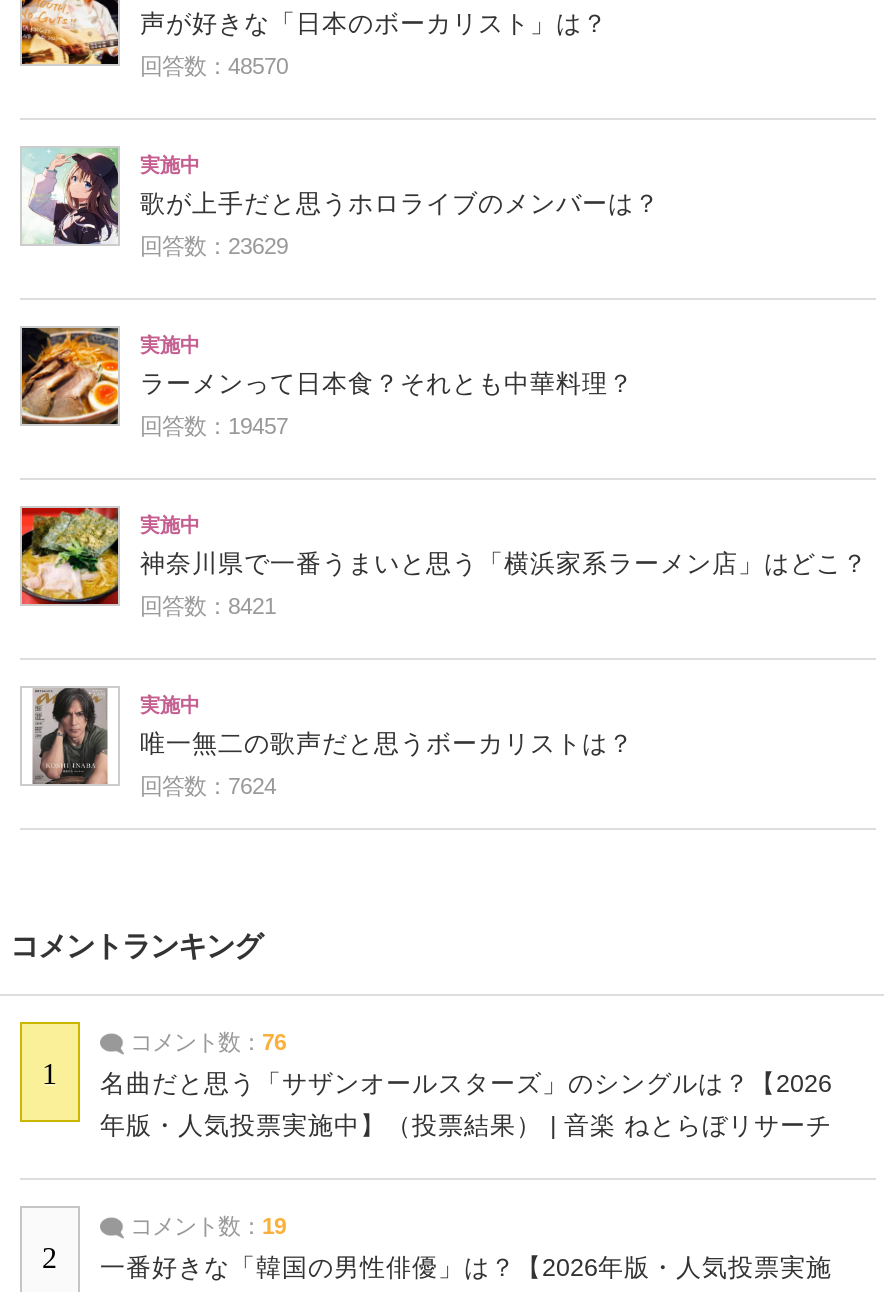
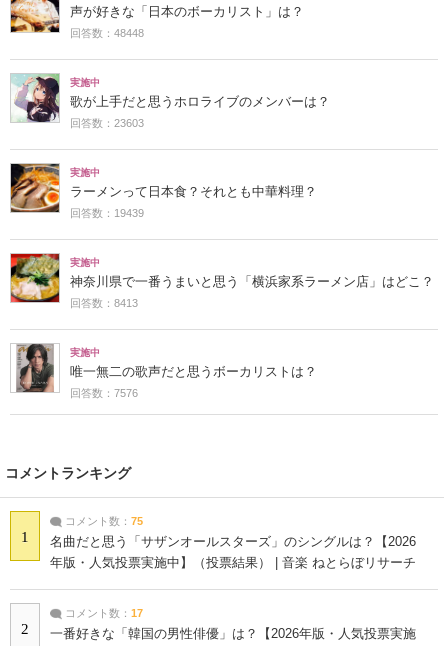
[140,54,288,78] 回答数：48570 -> [70,27,144,39] 回答数：48448
[140,234,288,258] 回答数：23629 -> [70,117,144,129] 回答数：23603
[140,414,288,438] 回答数：19457 -> [70,207,144,219] 回答数：19439
[140,594,276,618] 回答数：8421 -> [70,297,138,309] 回答数：8413
[140,774,276,798] 回答数：7624 -> [70,387,138,399] 回答数：7576
[124,1030,286,1054] コメント数：76 -> [62,515,143,527] コメント数：75
[124,1214,286,1238] コメント数：19 -> [62,607,143,619] コメント数：17

